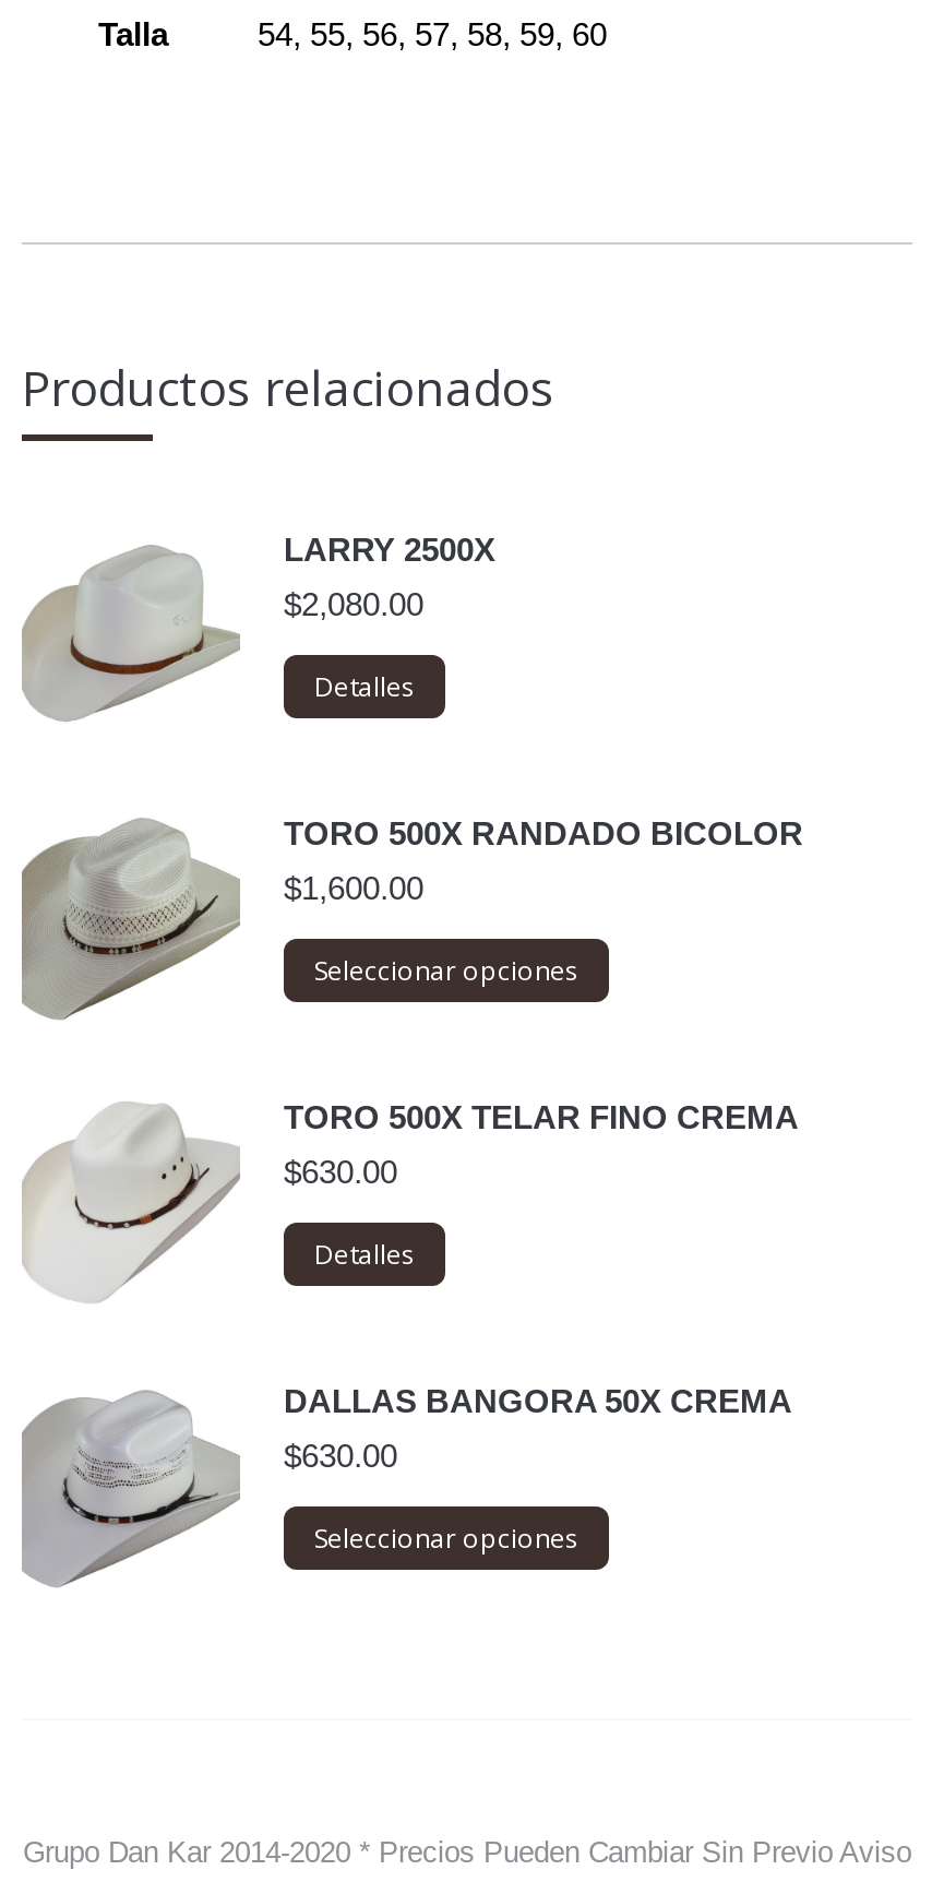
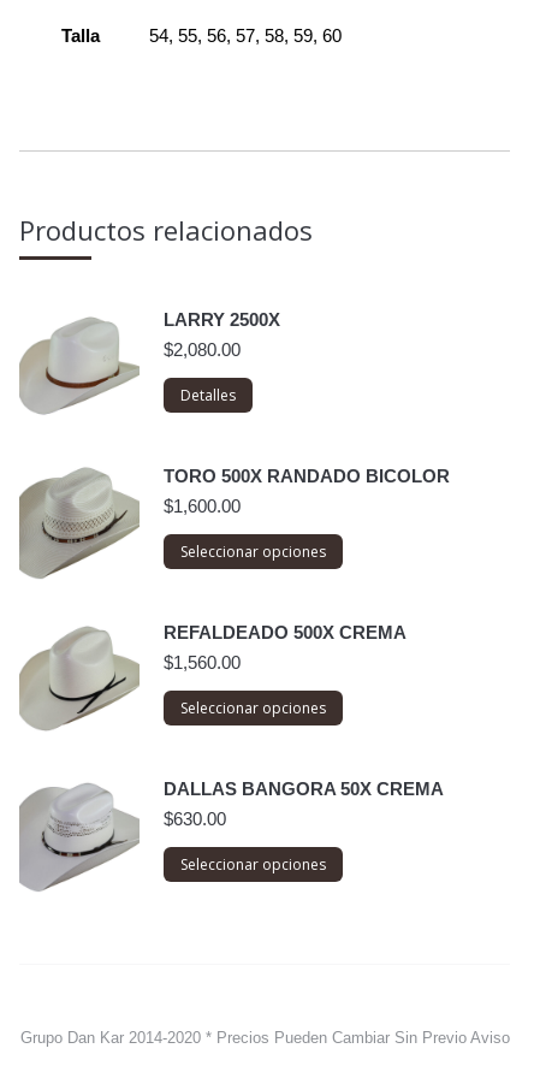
[22,1099,799,1303] [image] | TORO 500X TELAR FINO CREMA -> [20,621,407,733] [image] | REFALDEADO 500X CREMA
[284,1154,397,1191] $630.00 -> [164,652,241,672] $1,560.00
[314,1237,415,1274] Detalles -> [180,697,326,718] Seleccionar opciones

